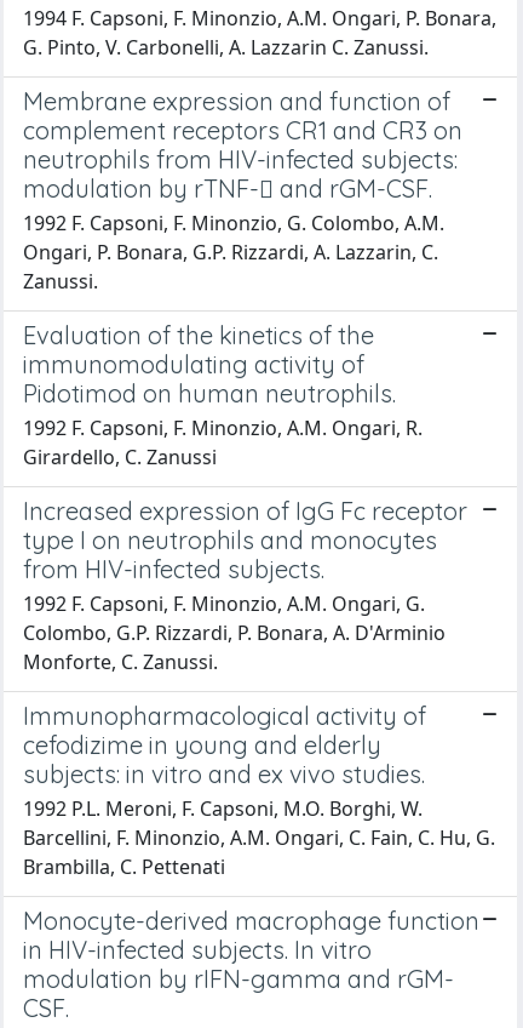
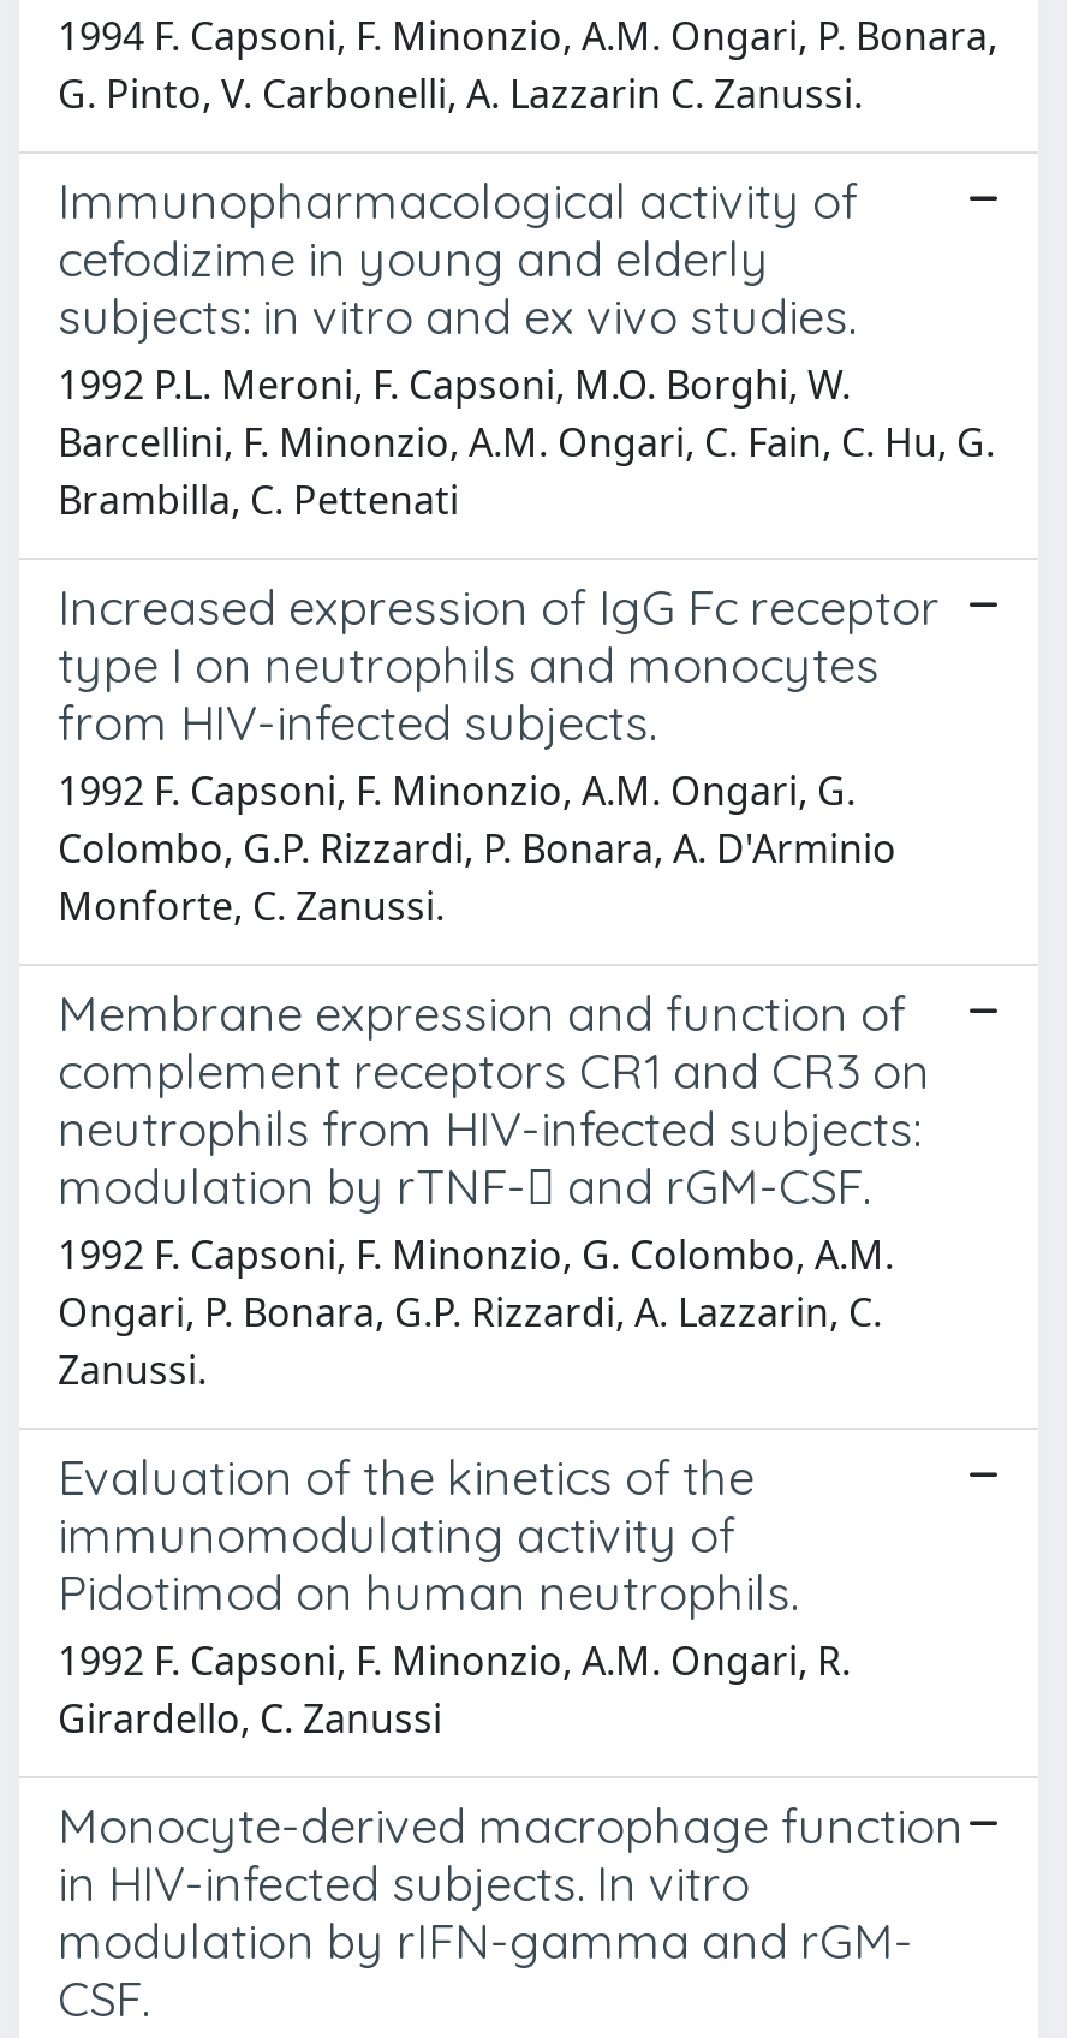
moved [23,86,462,470] -> [58,982,930,1744]: Membrane expression and function of | complement receptors CR1 and CR3 on | neutrophils from HIV-infected subjects: | ... | 1992 F. Capsoni, F. Minonzio, A.M. Ongari, R. | Girardello, C. Zanussi
moved [23,496,495,880] -> [58,170,995,932]: Increased expression of IgG Fc receptor | type I on neutrophils and monocytes | from HIV-infected subjects. | ... | Barcellini, F. Minonzio, A.M. Ongari, C. Fain, C. Hu, G. | Brambilla, C. Pettenati

